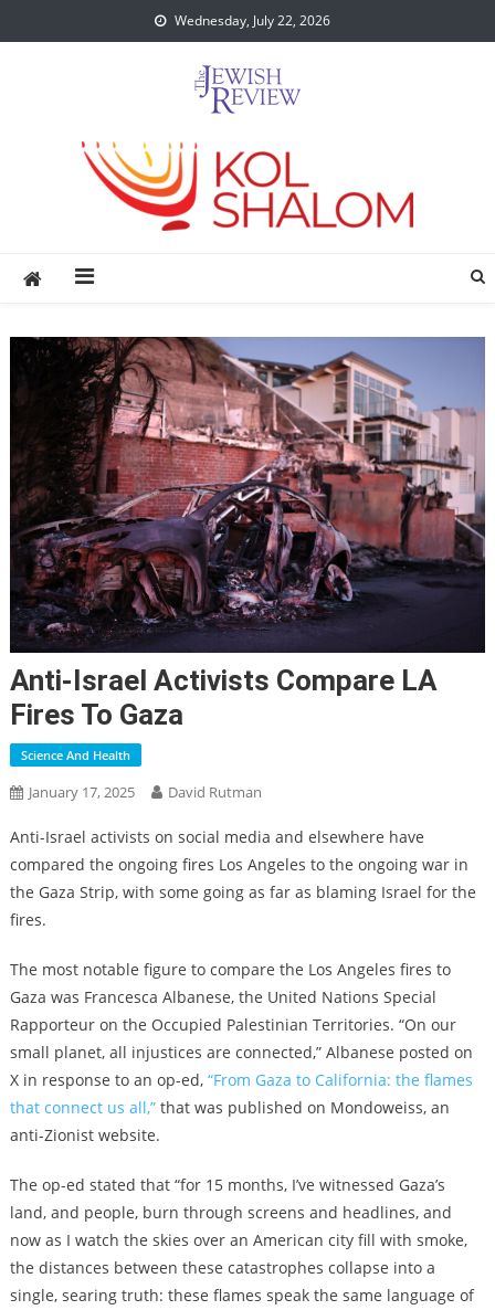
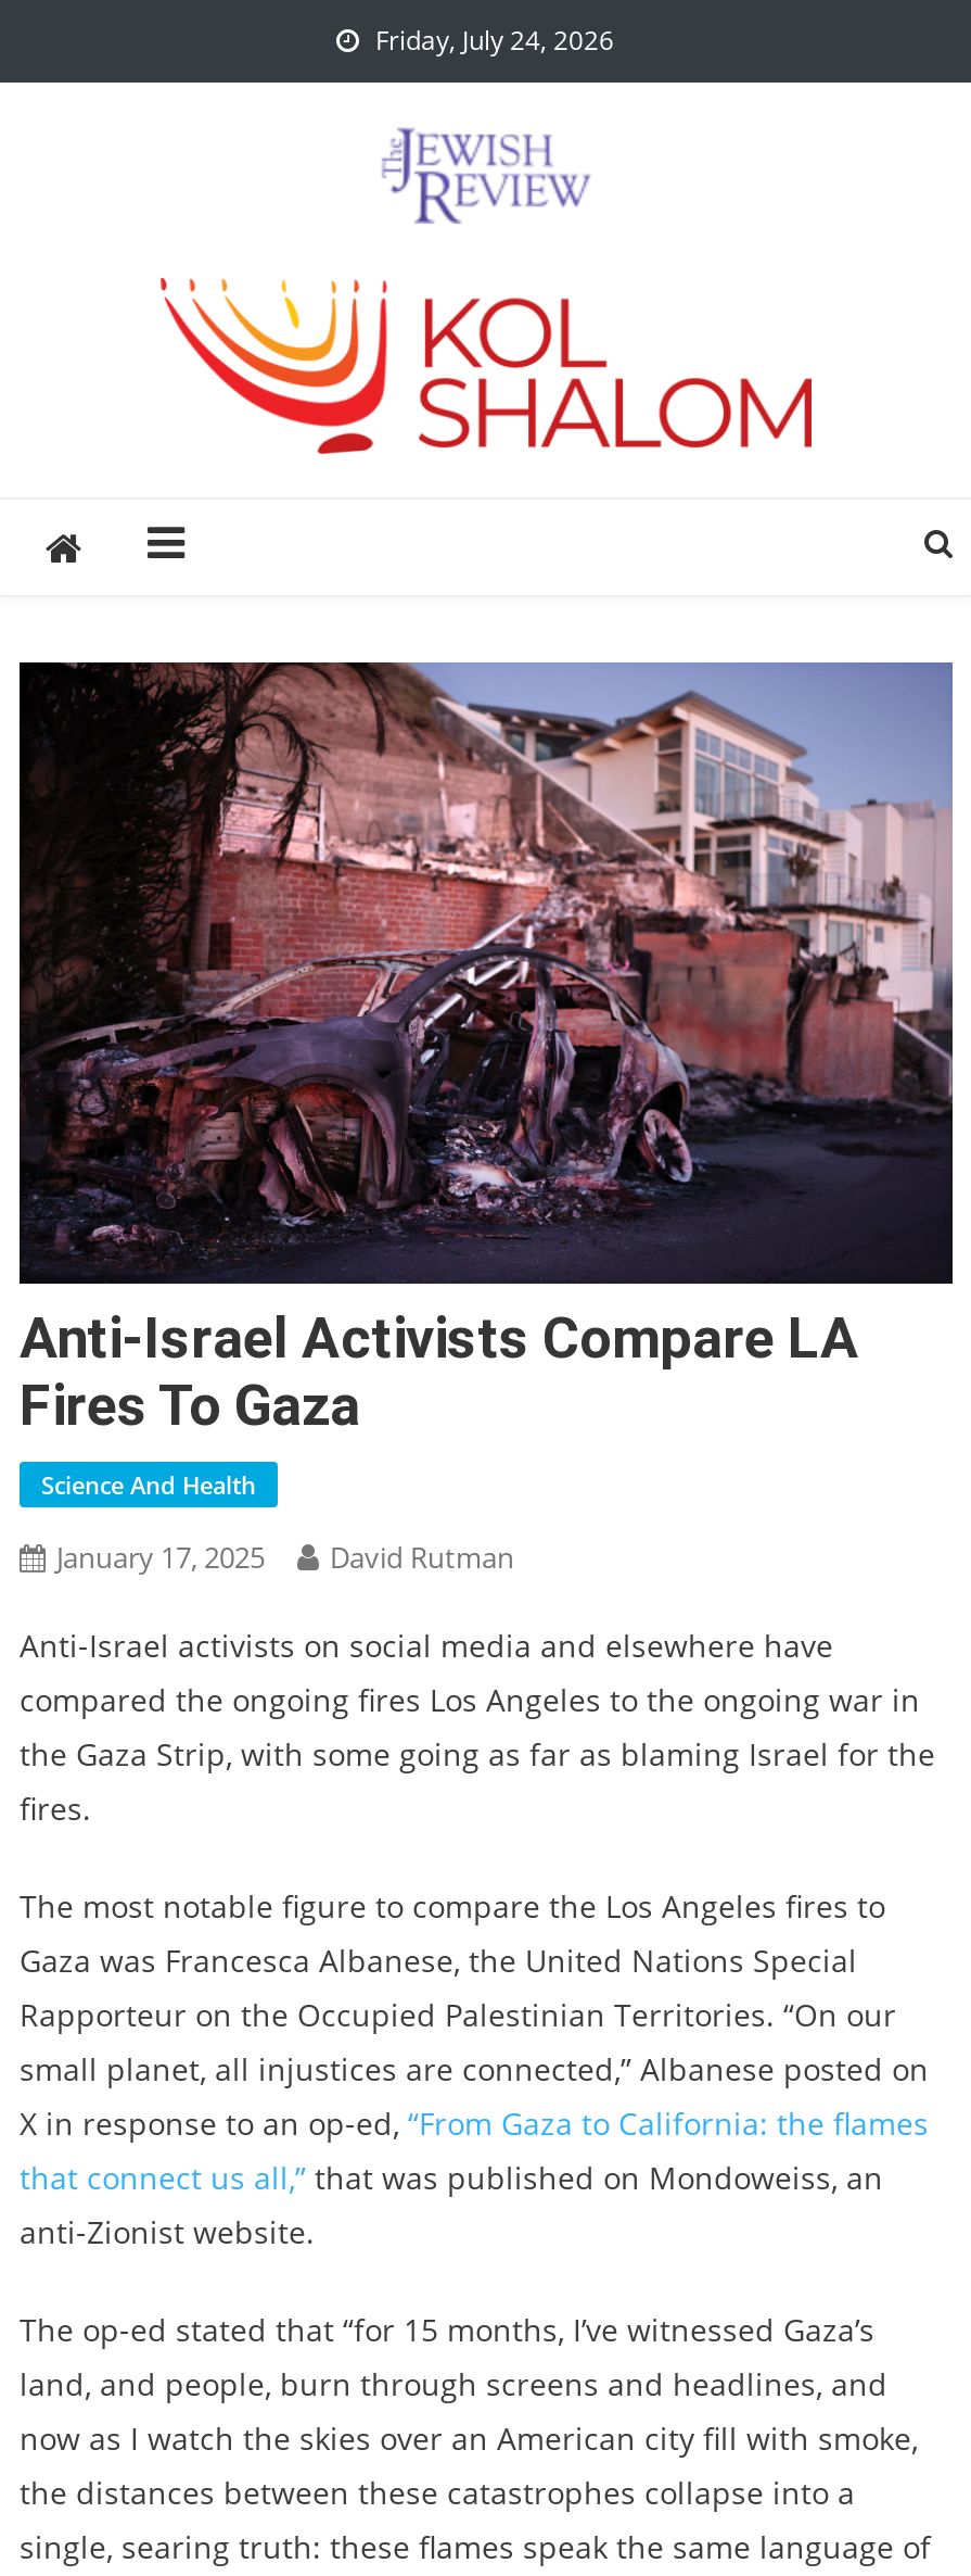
[174,11,330,30] Wednesday, July 22, 2026 -> [375,22,614,59] Friday, July 24, 2026

